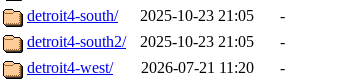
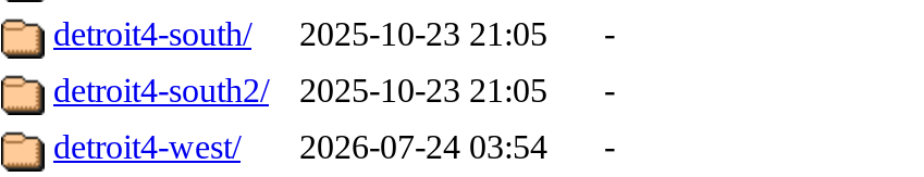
[141,59,254,76] 2026-07-21 11:20 -> [299,129,547,166] 2026-07-24 03:54

